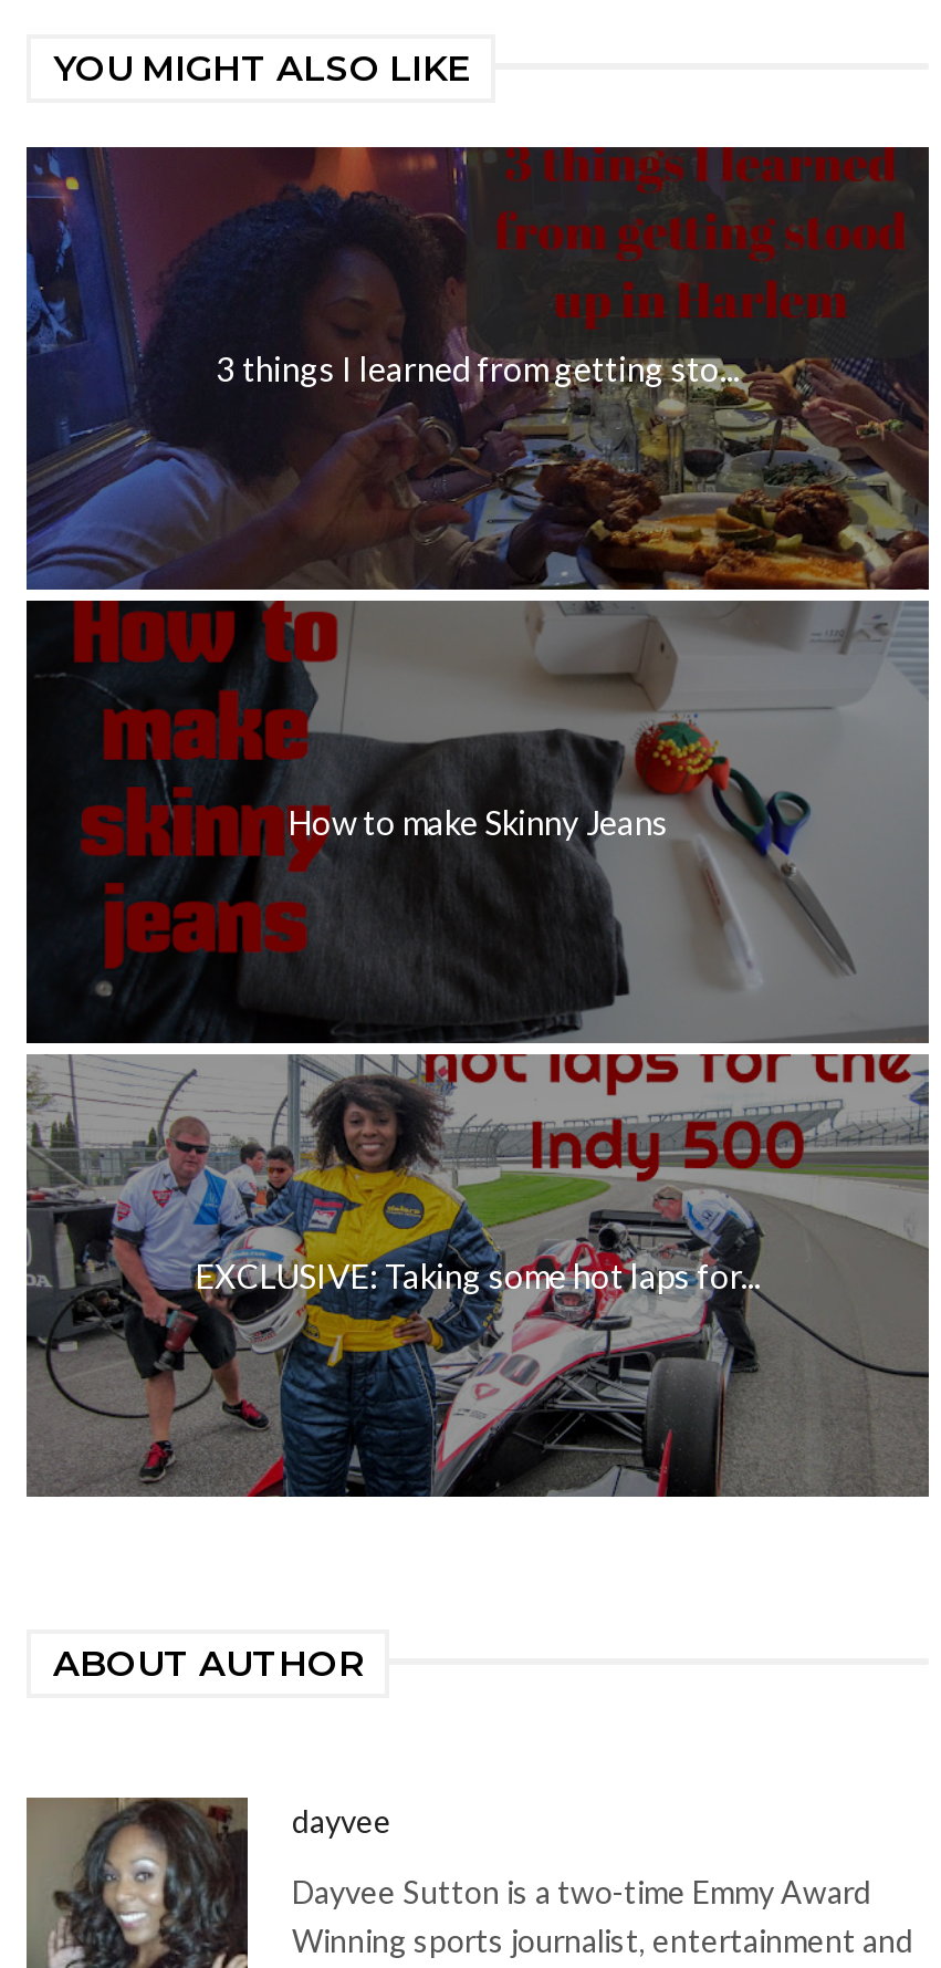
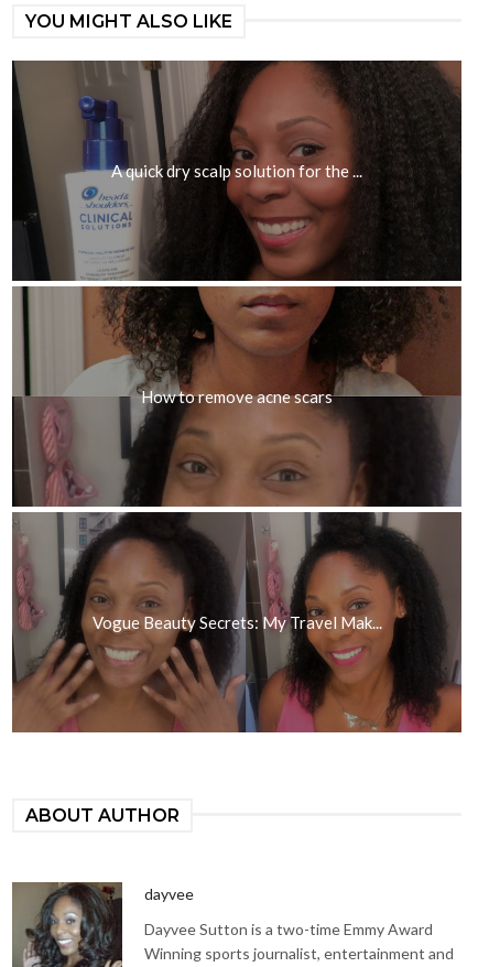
[24,147,929,1499] [image] | 3 things I learned from getting sto... -> [11,61,461,734] [image] | A quick dry scalp solution for the ...
[287,802,668,842] How to make Skinny Jeans -> [141,387,333,406] How to remove acne scars
[195,1256,761,1295] EXCLUSIVE: Taking some hot laps for... -> [92,612,382,632] Vogue Beauty Secrets: My Travel Mak...

